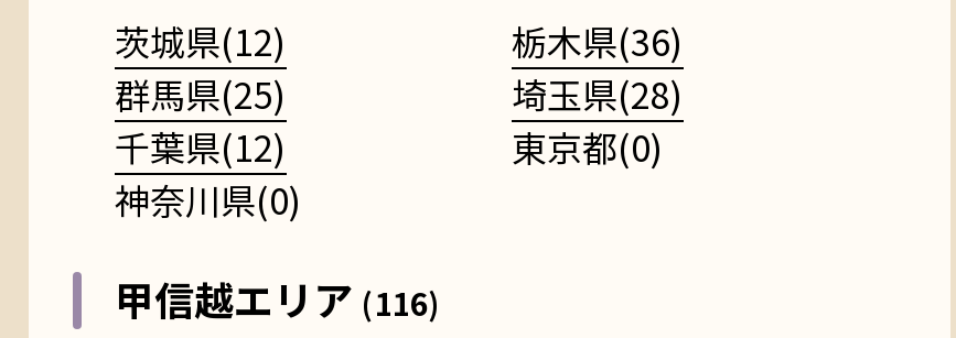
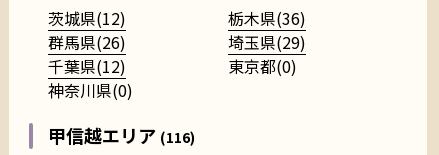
[115,67,287,120] 群馬県(25) -> [48,30,126,54] 群馬県(26)
[512,67,684,120] 埼玉県(28) -> [228,30,306,54] 埼玉県(29)

